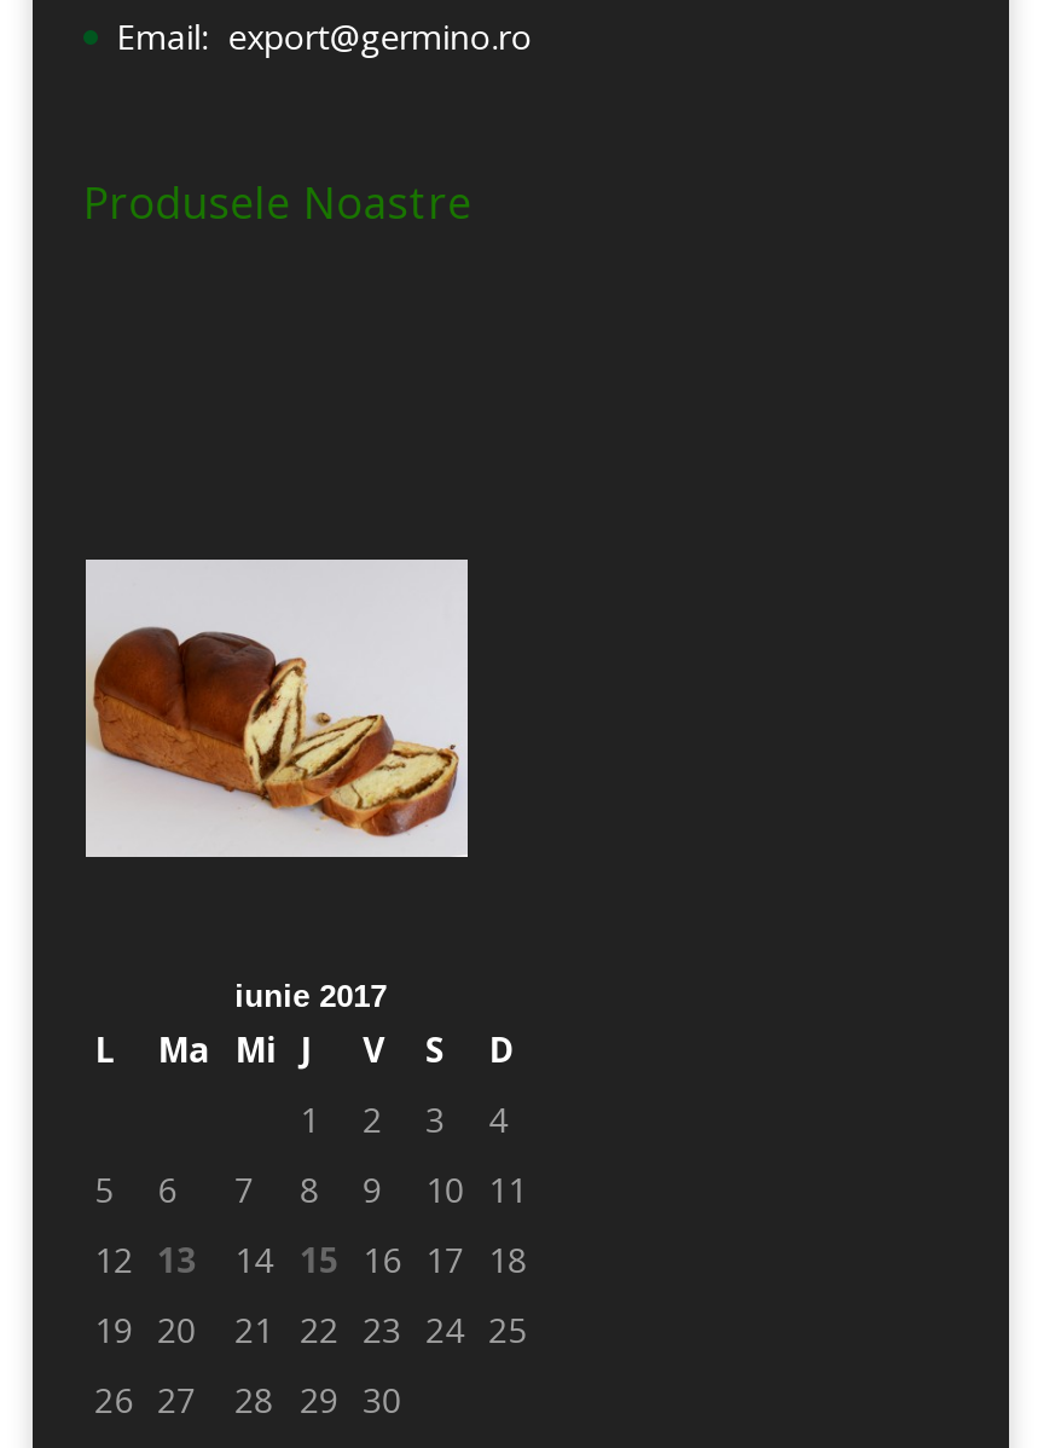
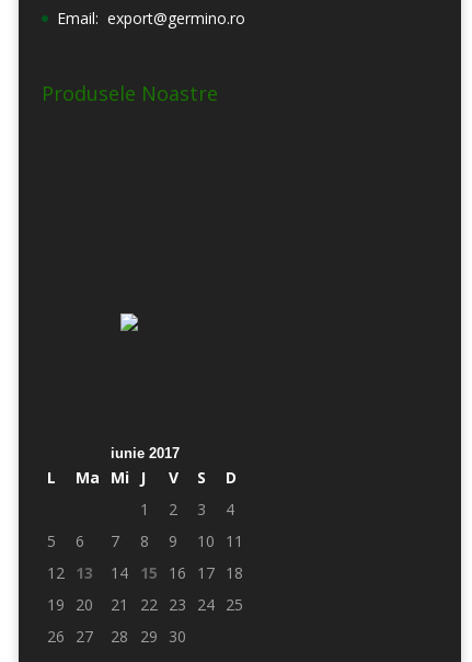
[83,557,470,859] [image] -> none

